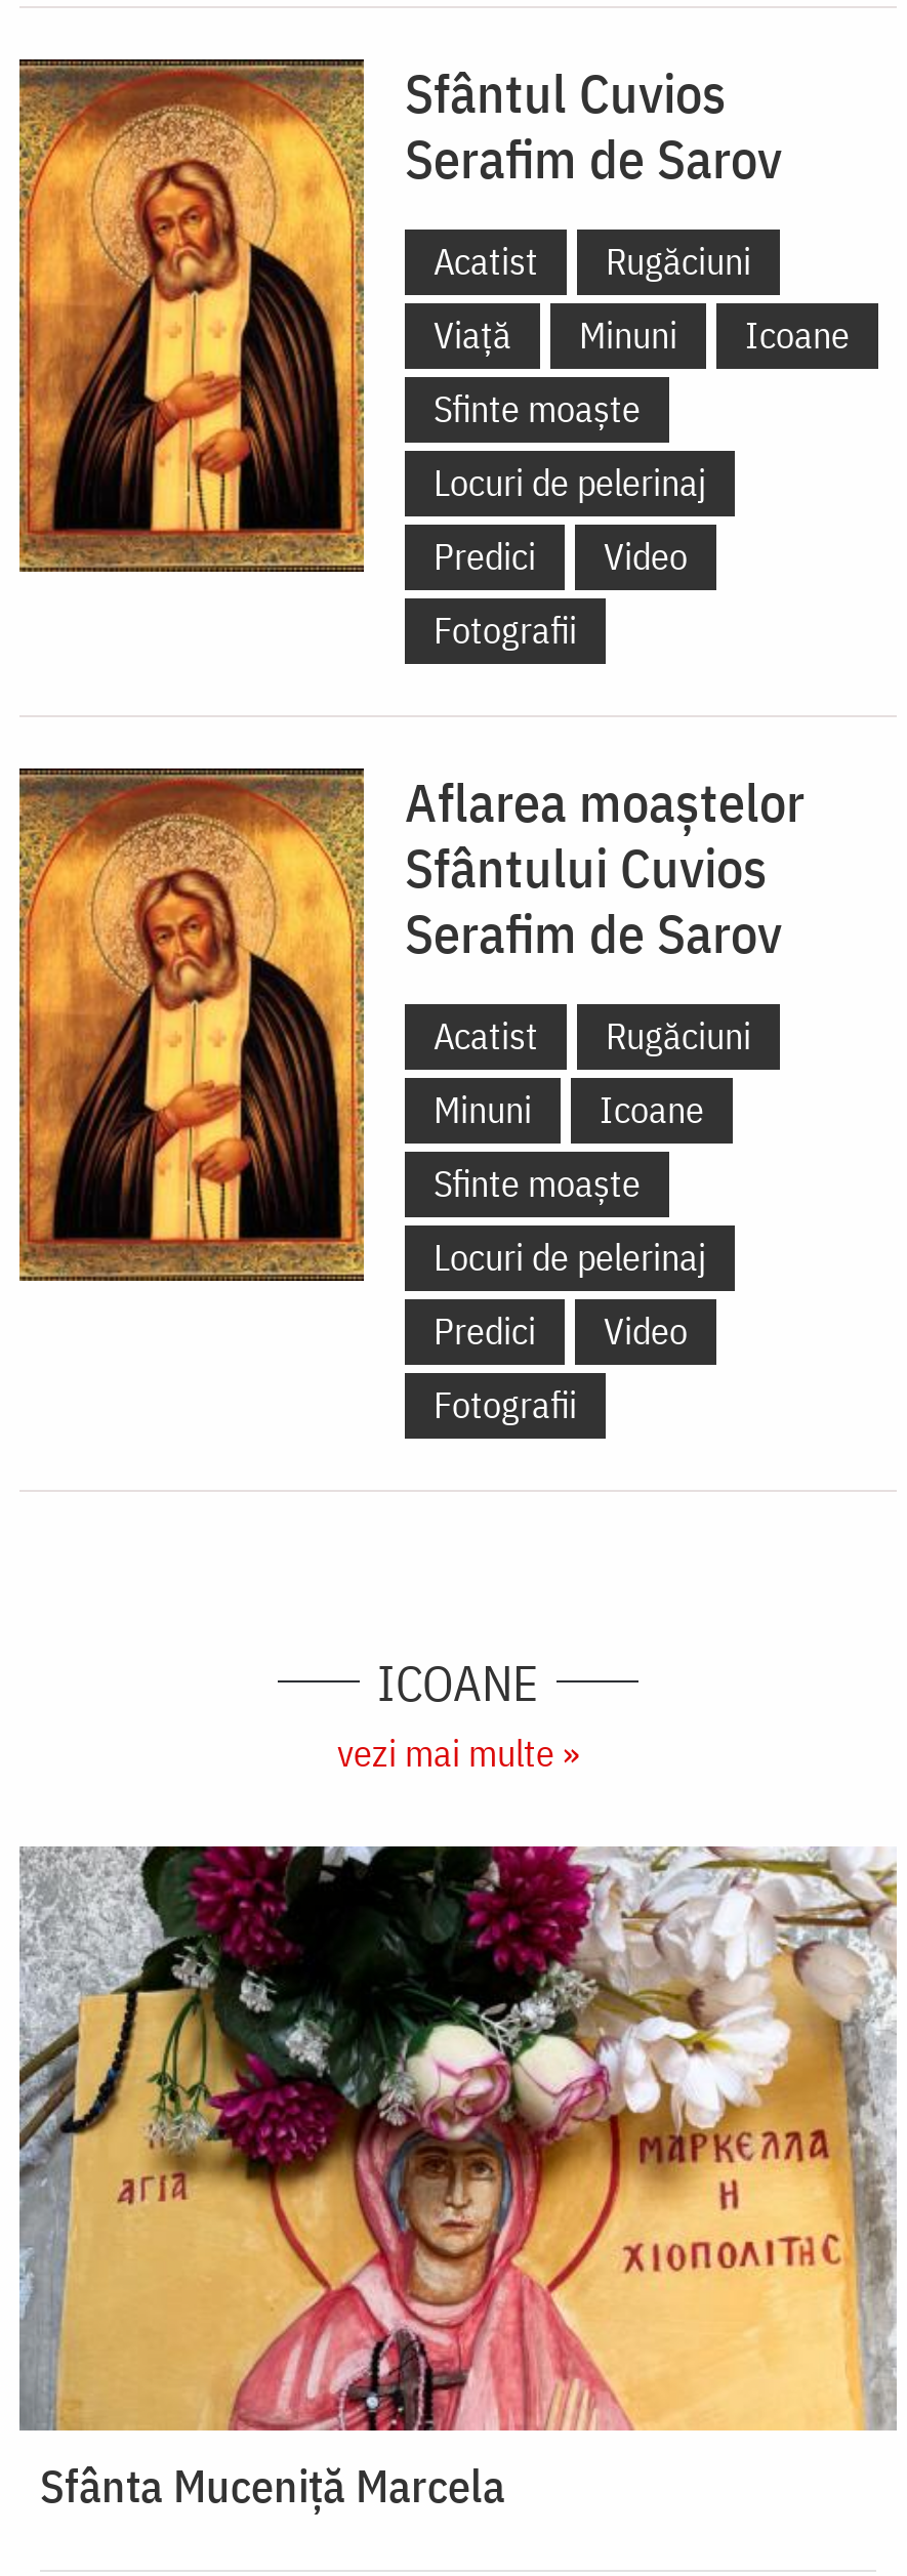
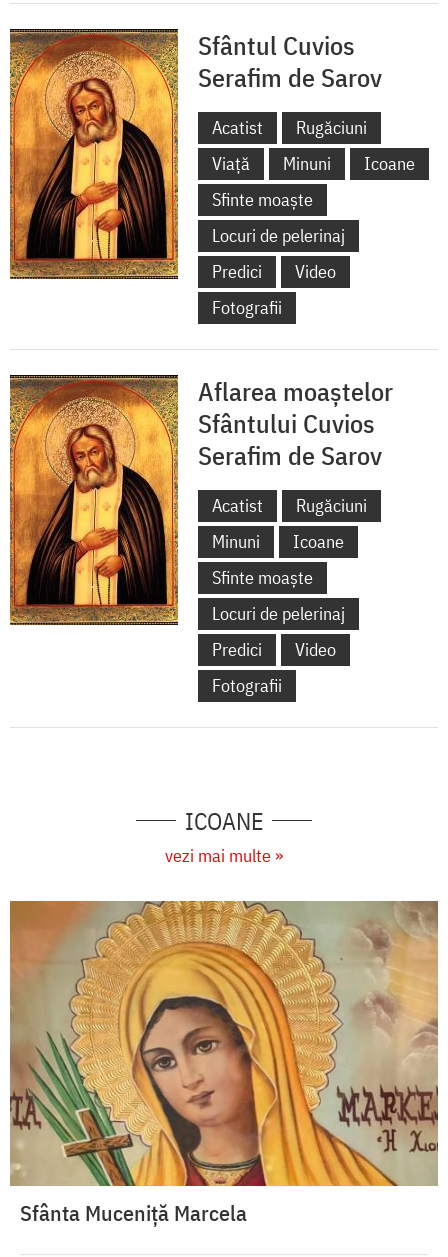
[19,1844,897,2433] [image] -> [9,900,439,1187] [image]

